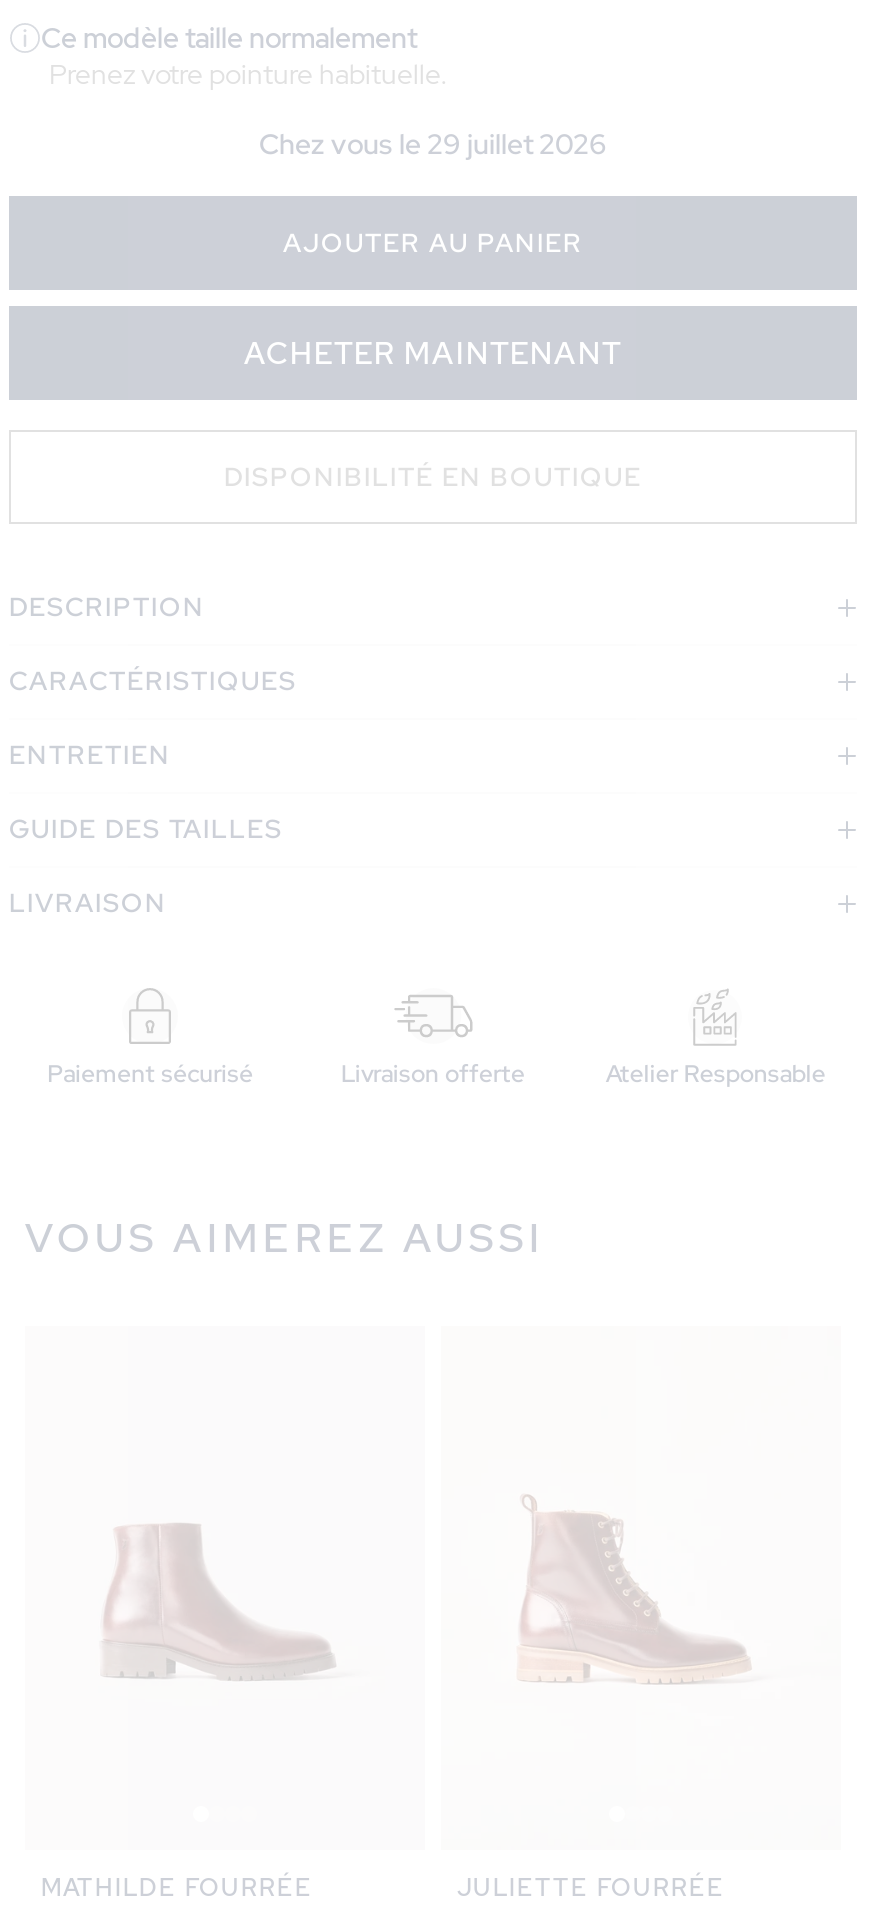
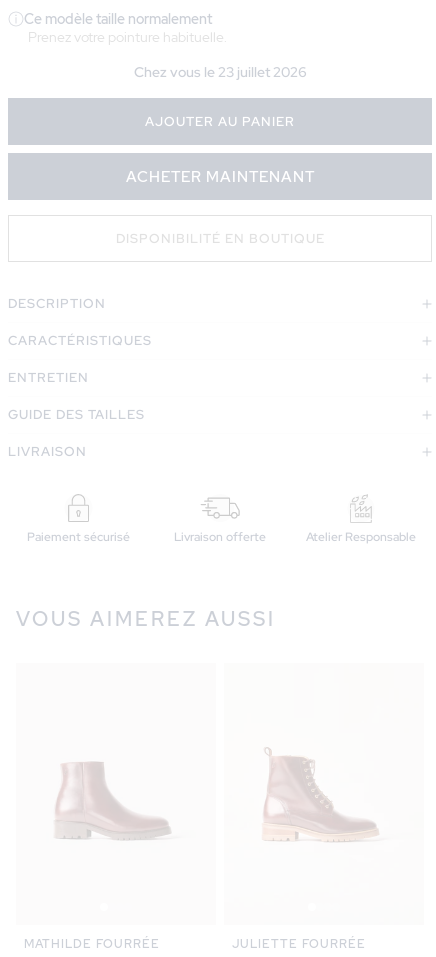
[259,125,607,161] Chez vous le 29 juillet 2026 -> [133,63,306,81] Chez vous le 23 juillet 2026

